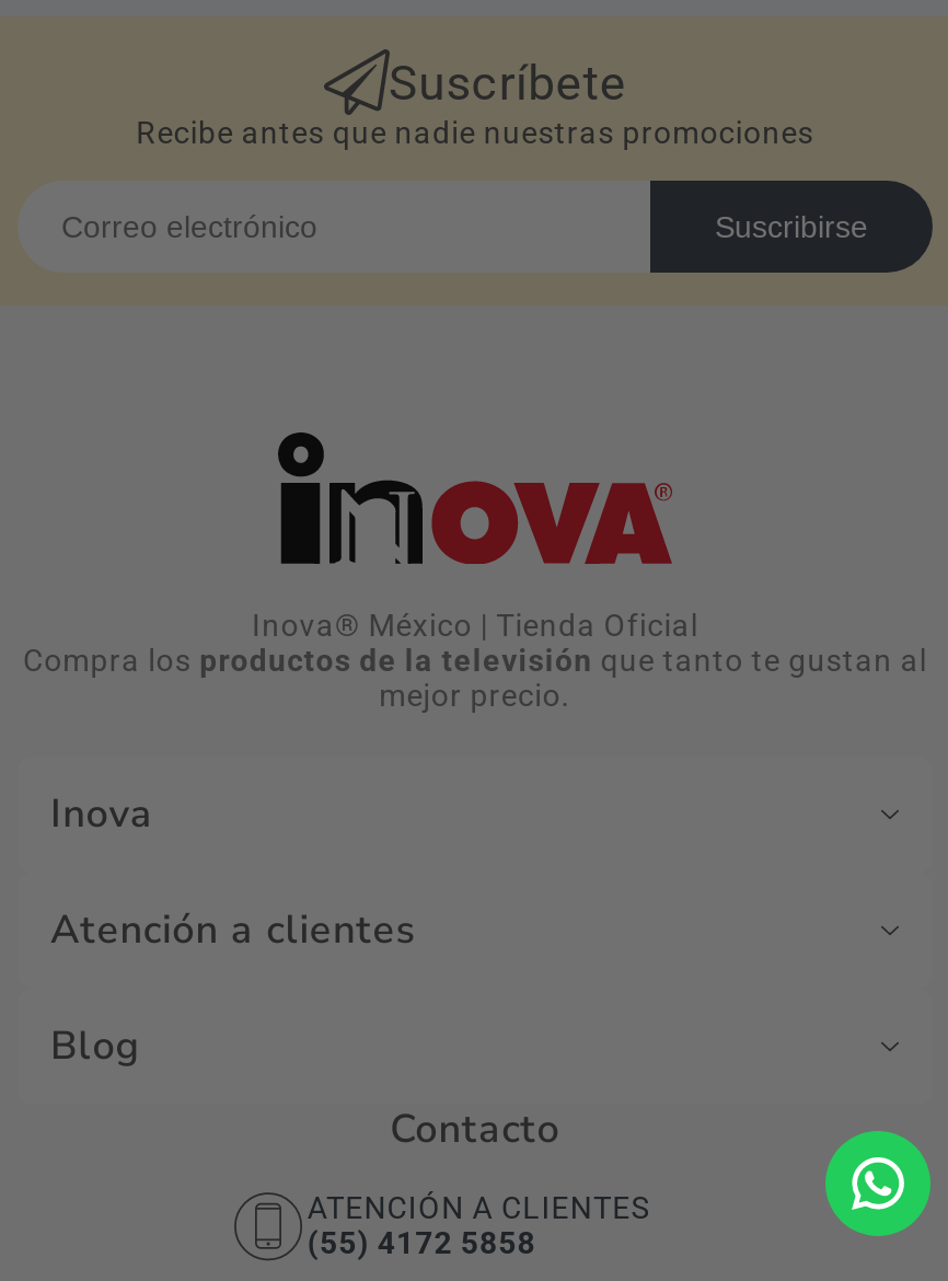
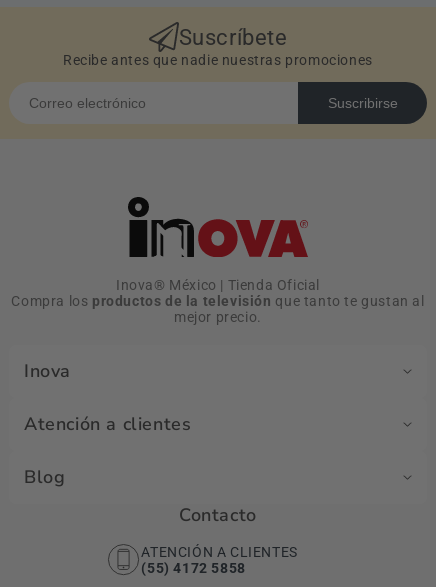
[823,1129,933,1238] [image] -> none

